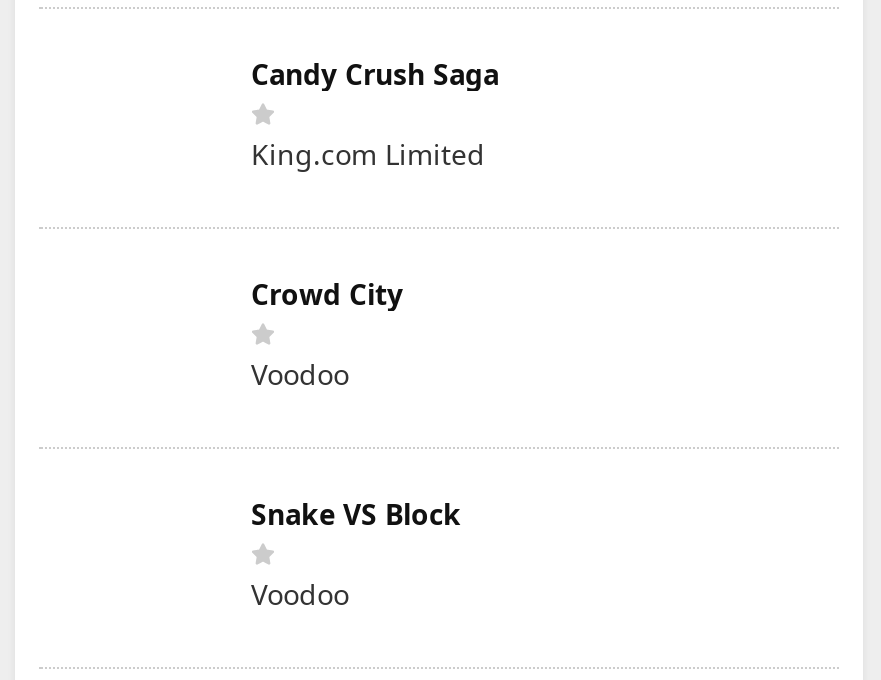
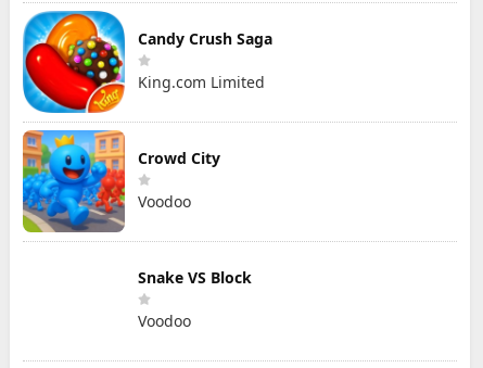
none -> [22,10,126,114] [image]
none -> [22,129,126,233] [image]

